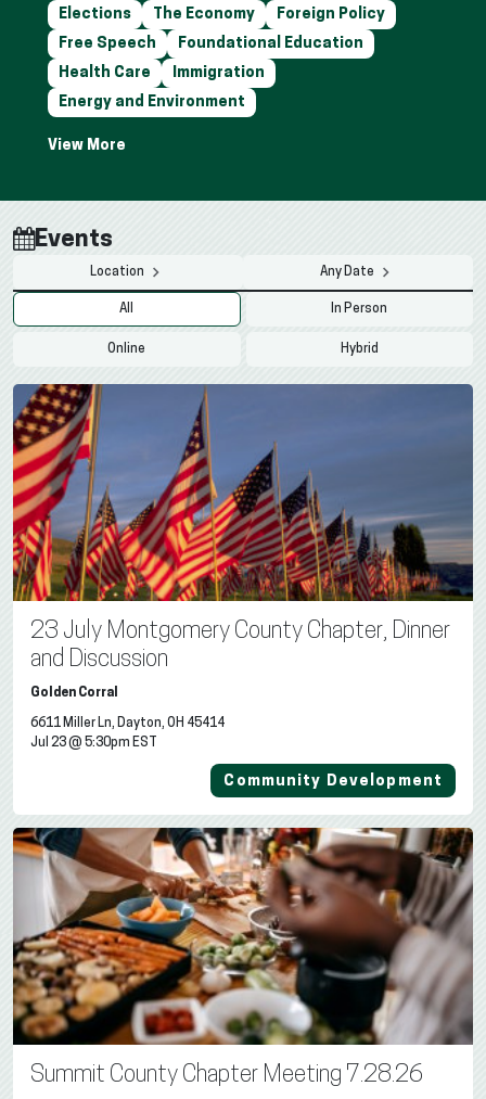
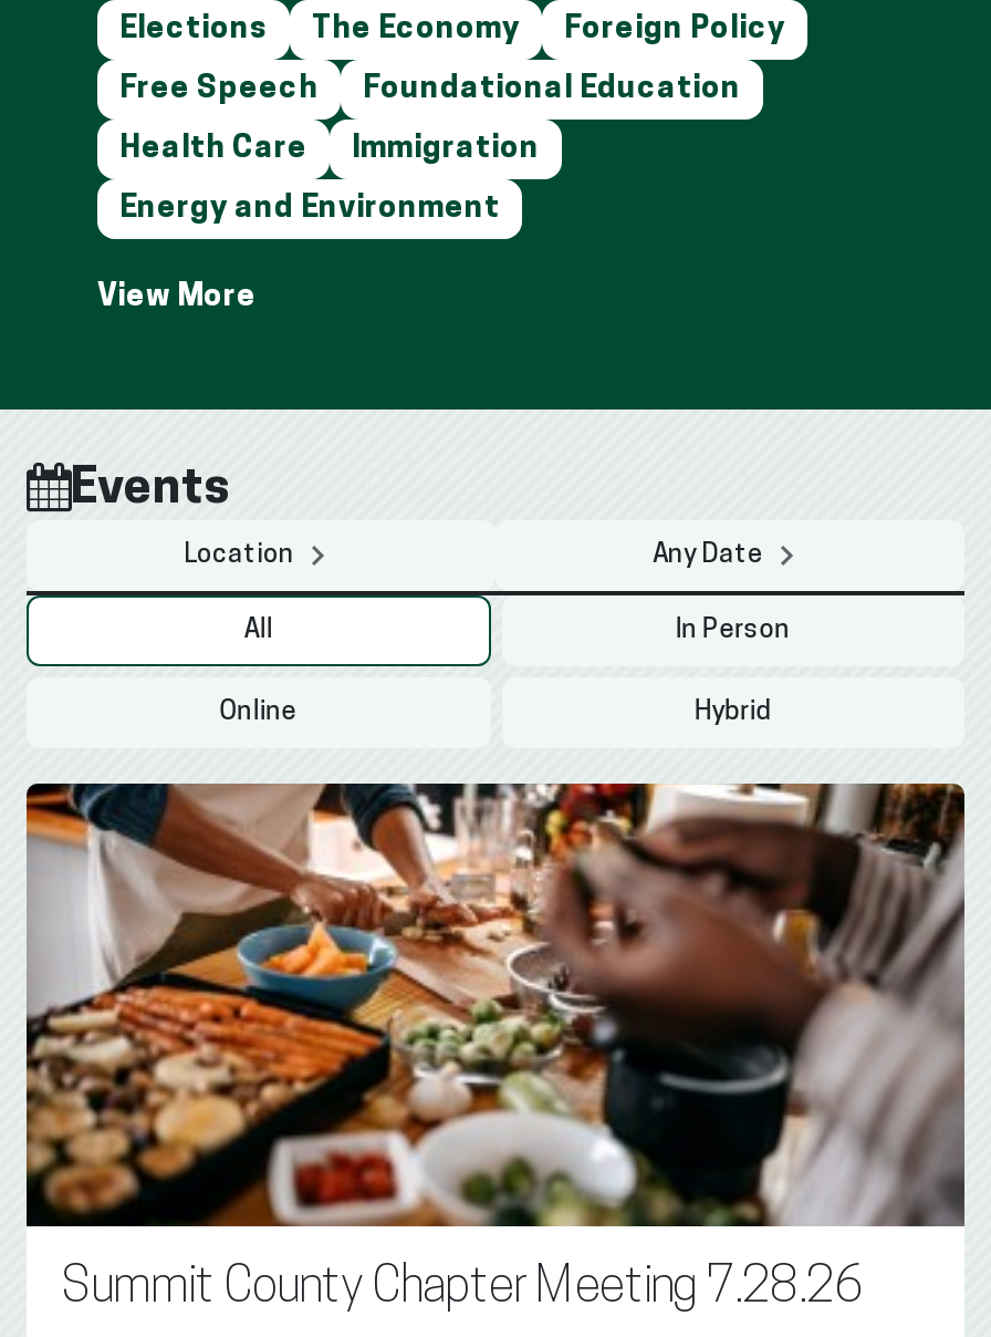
[12,383,474,790] [image] | 23 July Montgomery County Chapter, Dinner | and Discussion | Golden Corral | 6611 Miller Ln, Dayton, OH 45414 | Jul 23 @ 5:30pm EST | Community Development -> none

